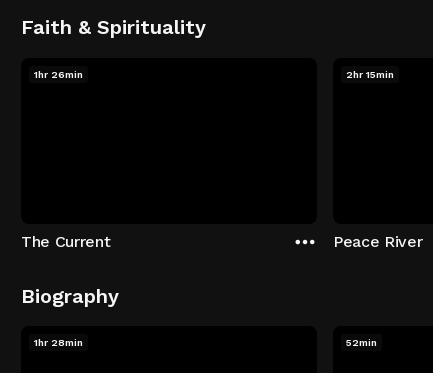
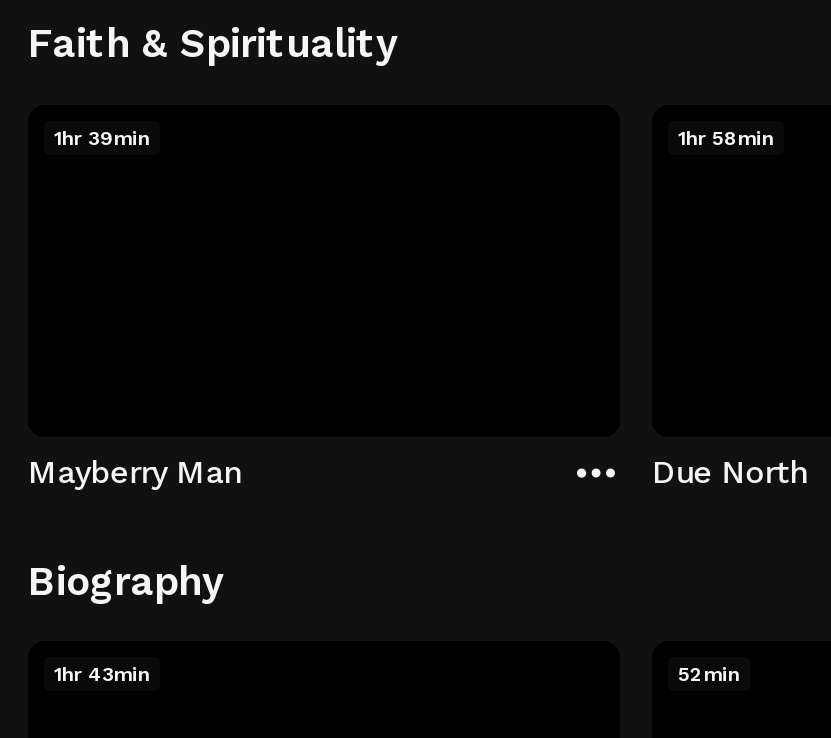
[34,68,83,79] 1hr 26min -> [54,126,150,148] 1hr 39min
[346,68,394,79] 2hr 15min -> [678,126,774,148] 1hr 58min
[21,232,110,251] The Current -> [28,453,240,491] Mayberry Man
[333,232,422,251] Peace River -> [652,453,806,491] Due North
[34,337,83,348] 1hr 28min -> [54,663,150,685] 1hr 43min

